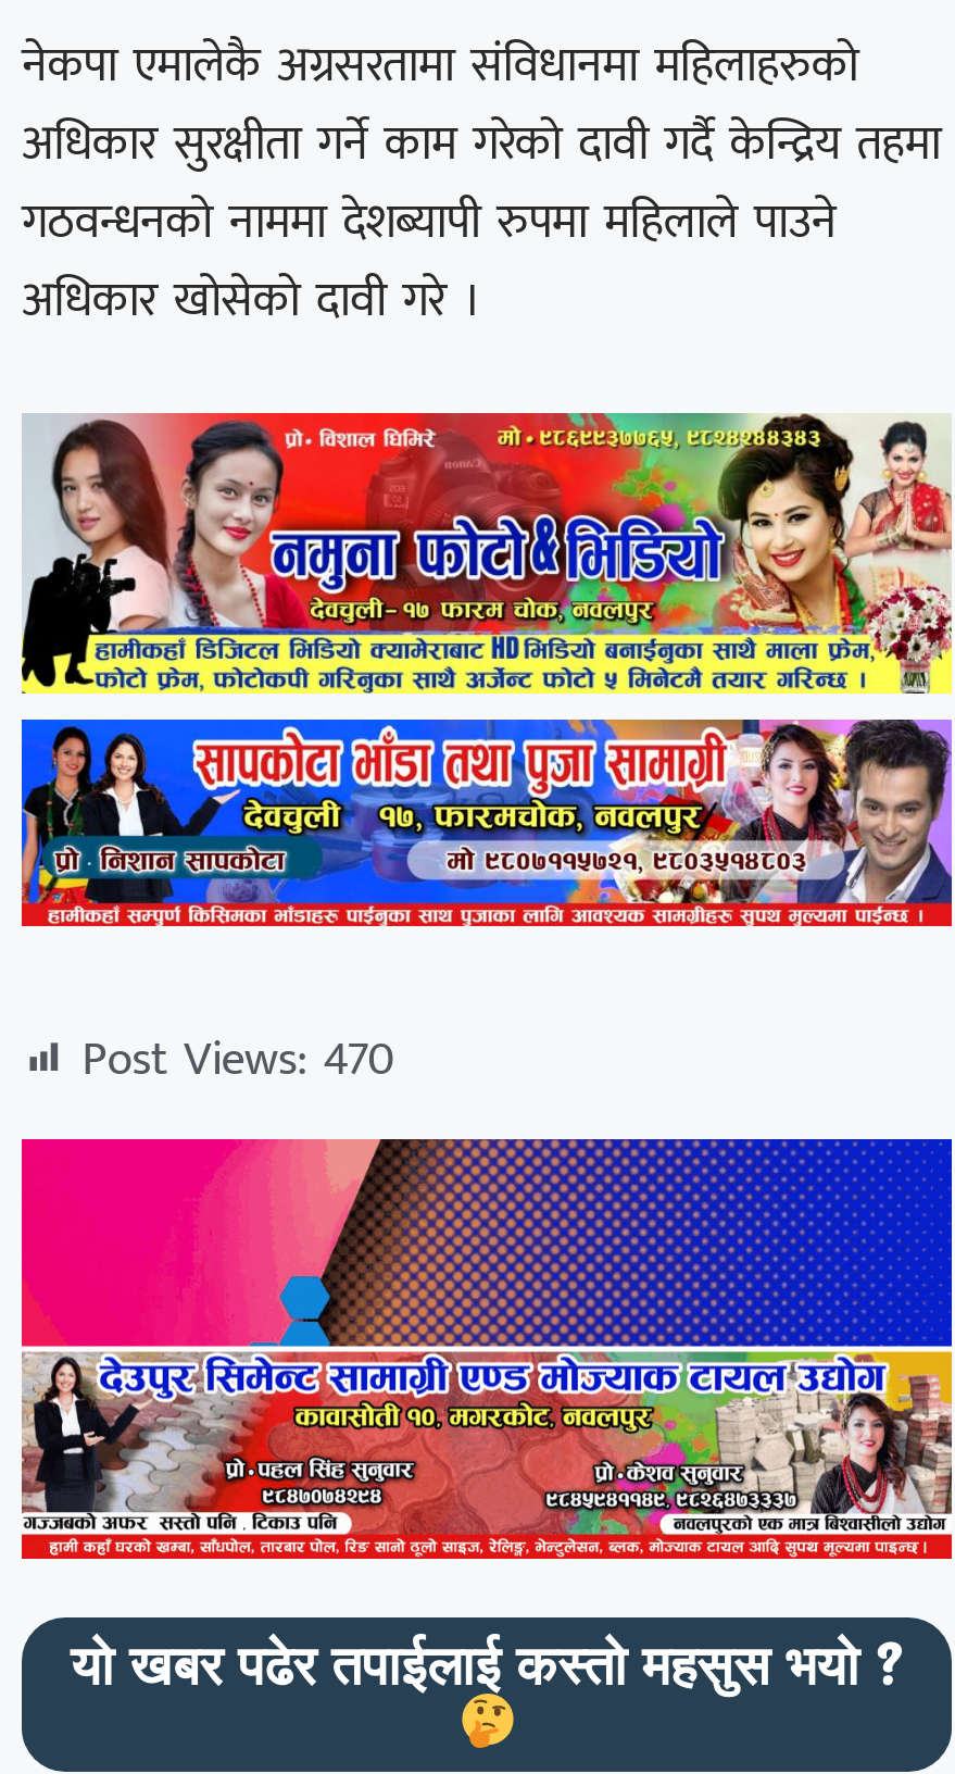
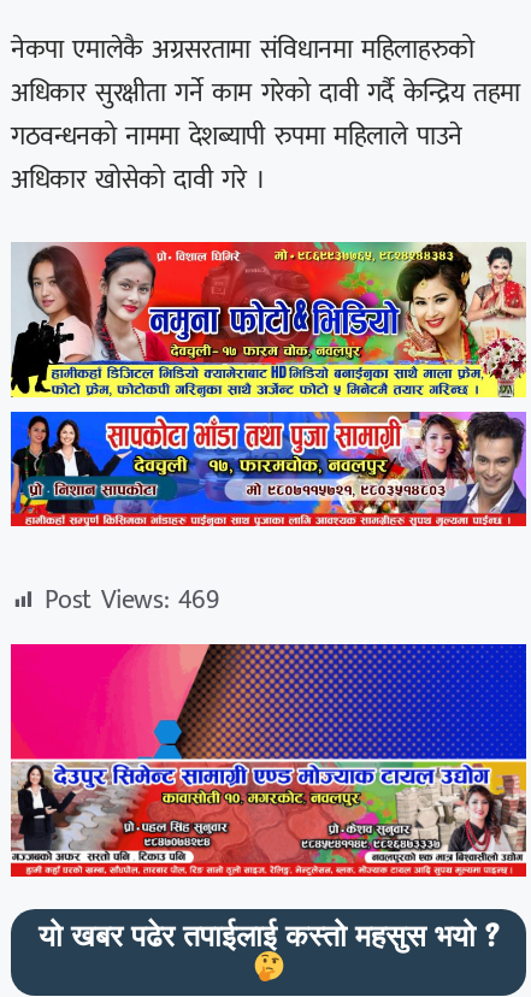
[82,1019,395,1099] Post Views: 470 -> [44,578,219,623] Post Views: 469

